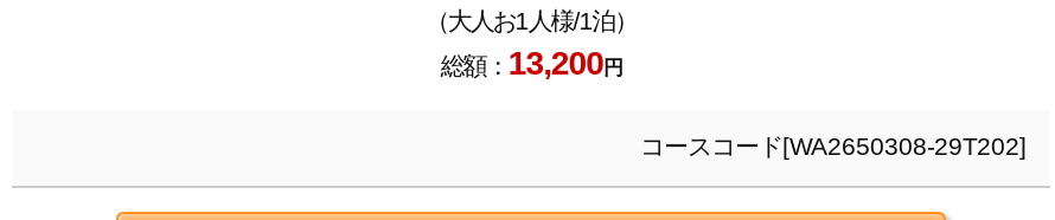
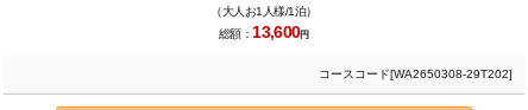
[441,44,621,82] 総額：13,200円 -> [219,22,309,41] 総額：13,600円

